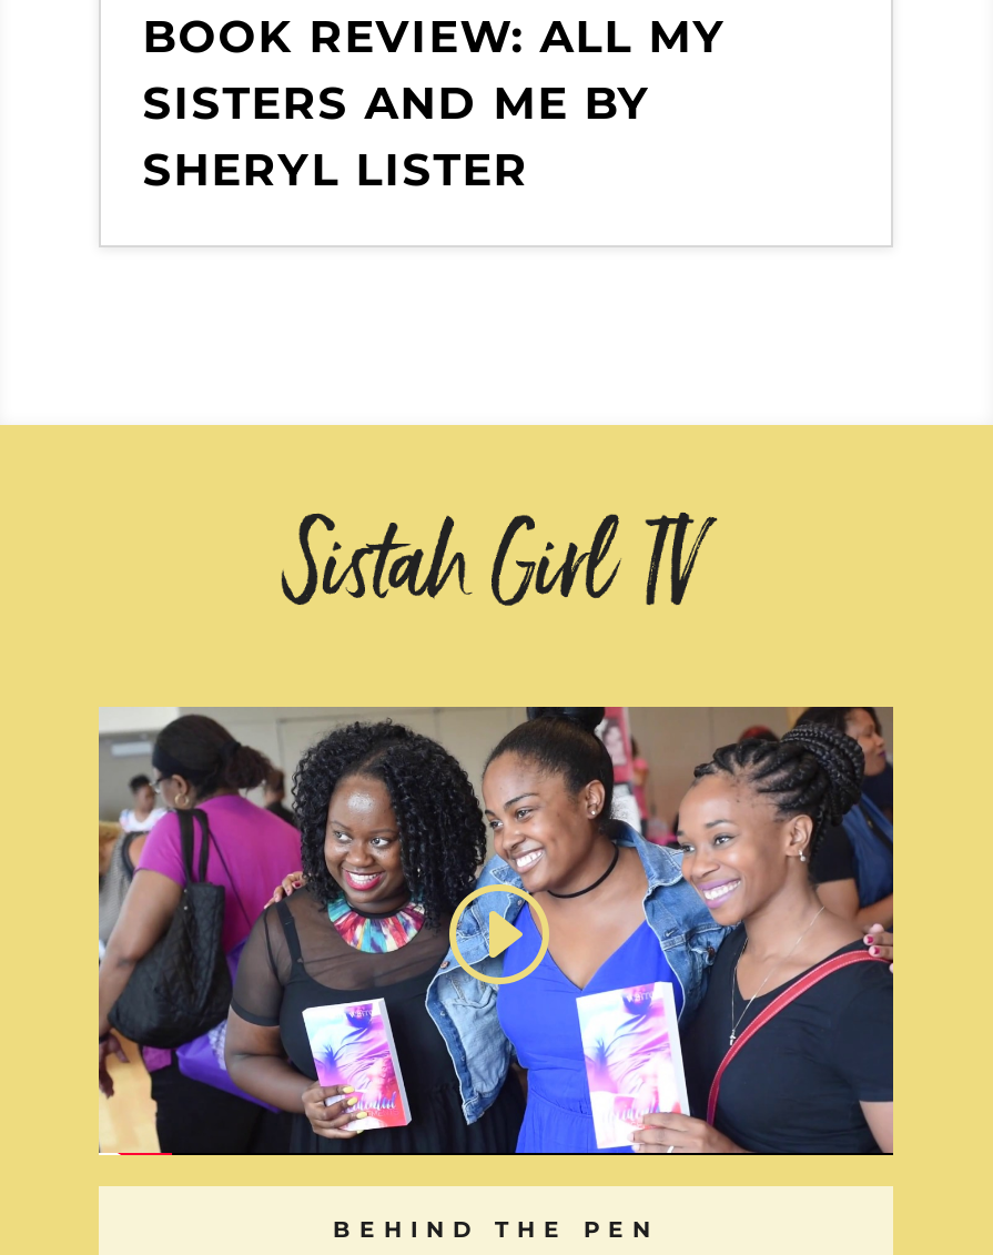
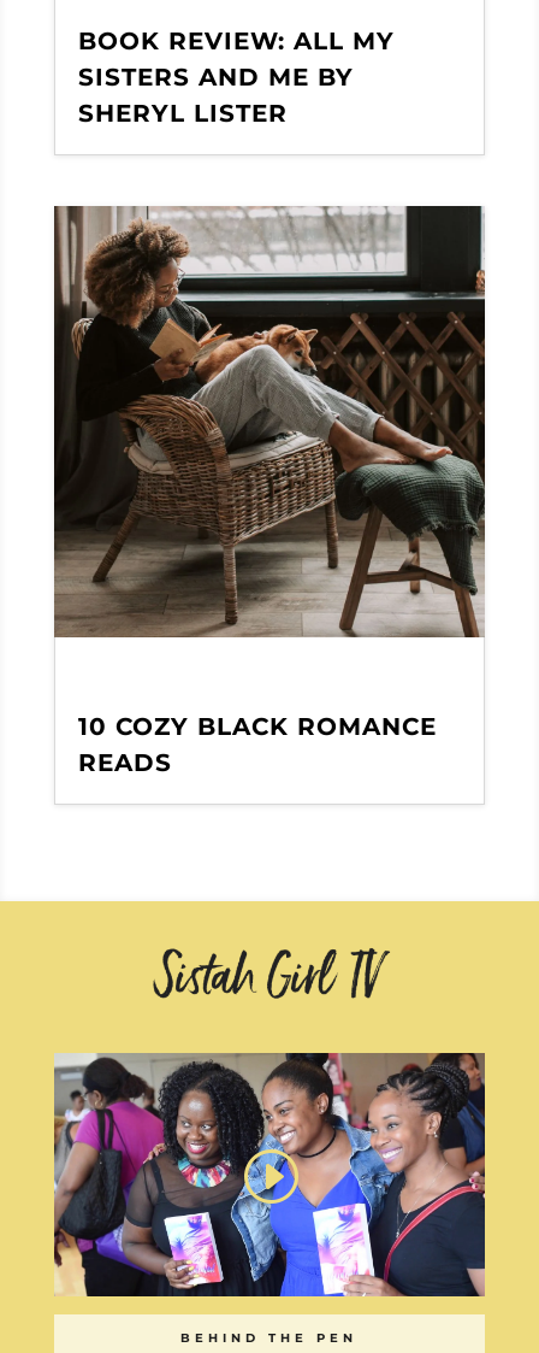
none -> [53,205,486,639] [image]
none -> [78,712,436,777] 10 COZY BLACK ROMANCE | READS

